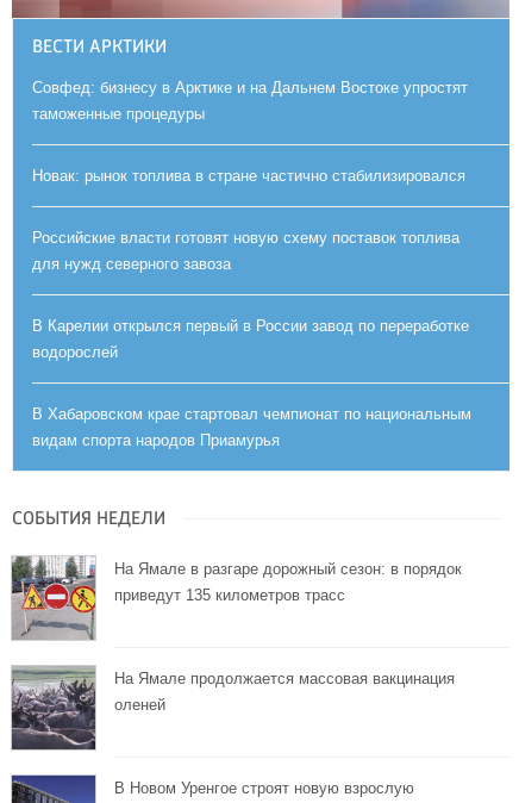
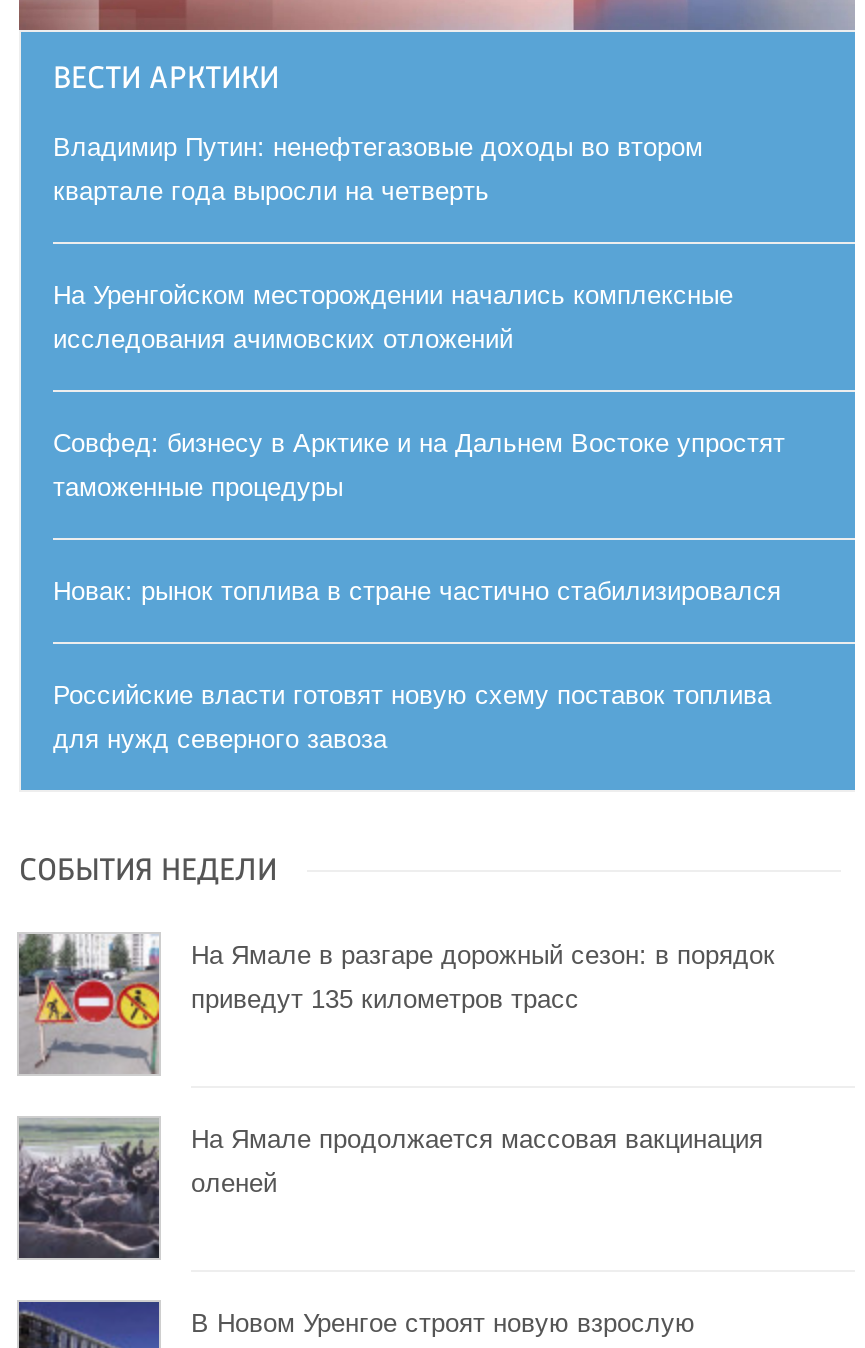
none -> [53,133,733,355] Владимир Путин: ненефтегазовые доходы во втором | квартале года выросли на четверть | На Уренгойском месторождении начались комплексные | исследования ачимовских отложений
moved [32,79,468,273] -> [53,429,785,755]: Совфед: бизнесу в Арктике и на Дальнем Востоке упростят | таможенные процедуры | Новак: рынок топлива в стране частично стабилизировался | Российские власти готовят новую схему поставок топлива | для нужд северного завоза
[32,317,471,450] В Карелии открылся первый в России завод по переработке | водорослей | В Хабаровском крае стартовал чемпионат по национальным | видам спорта народов Приамурья -> none

